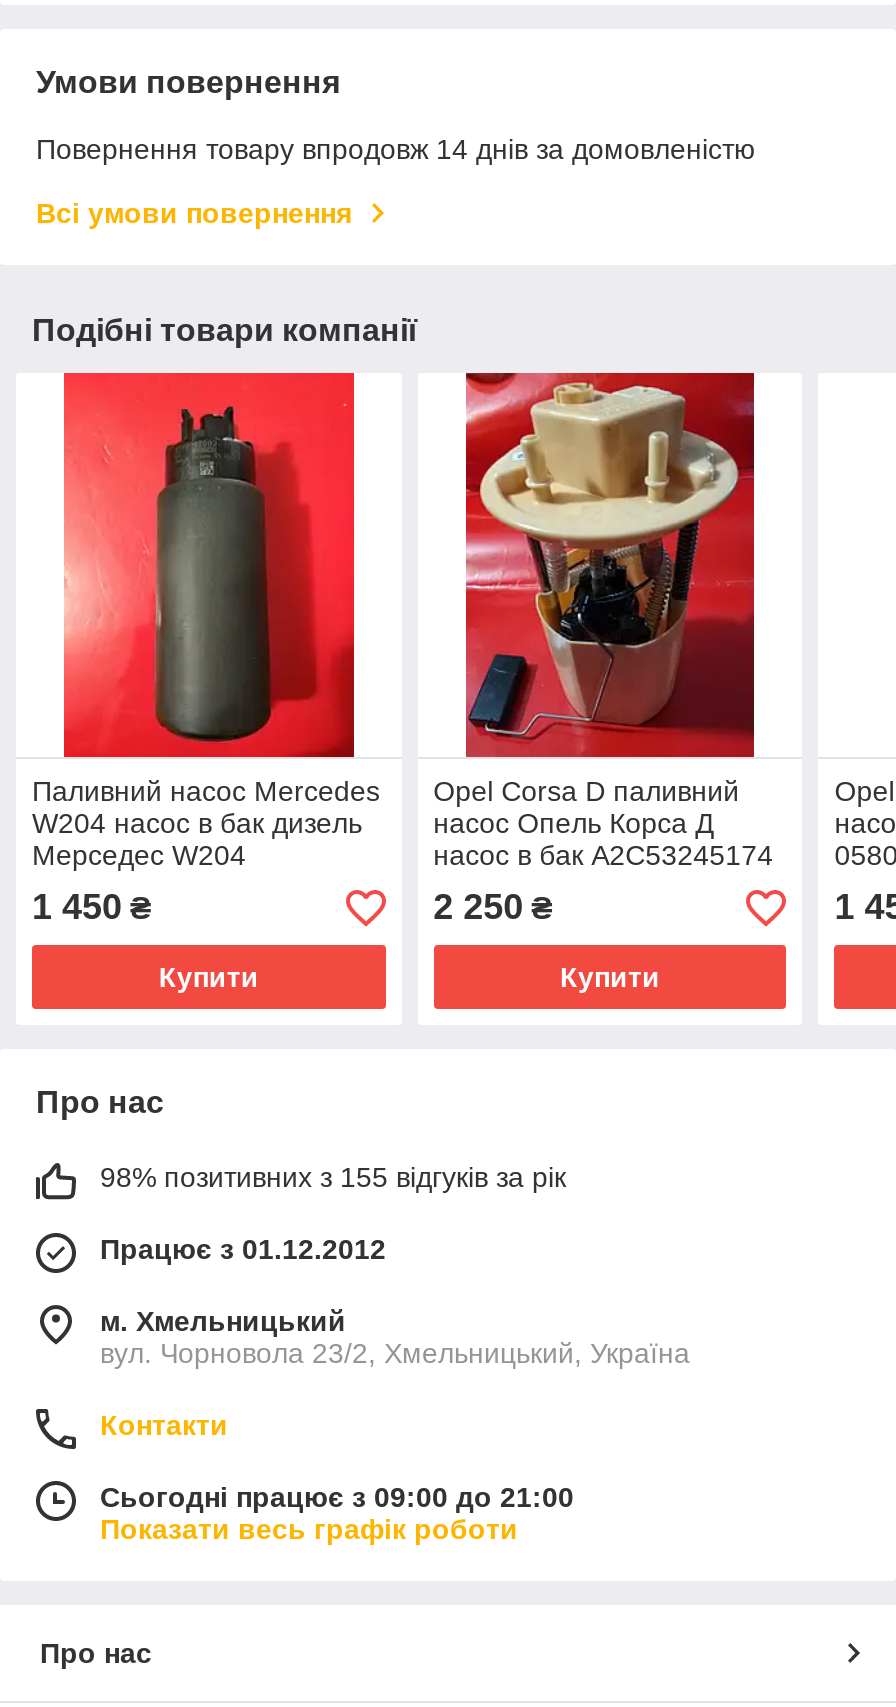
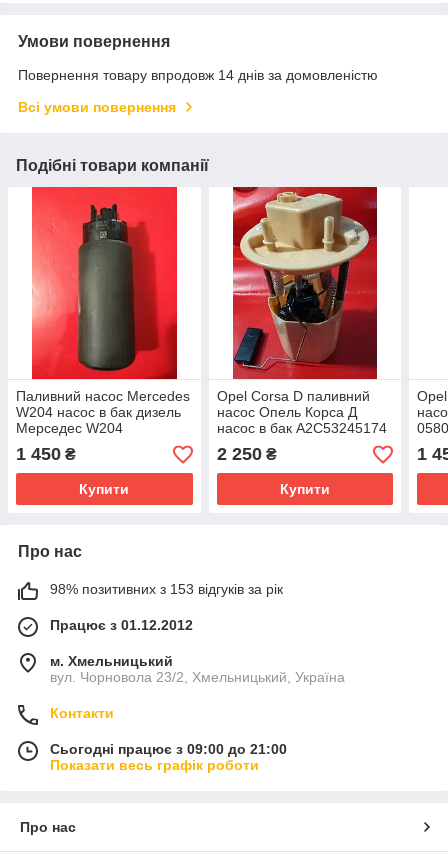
[100,1162,566,1194] 98% позитивних з 155 відгуків за рік -> [50,581,283,597] 98% позитивних з 153 відгуків за рік

